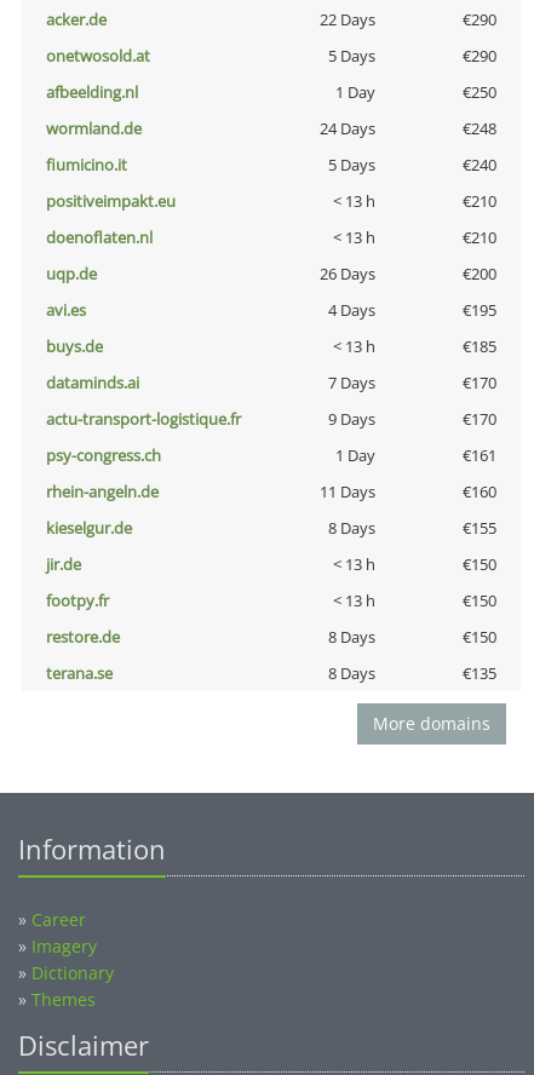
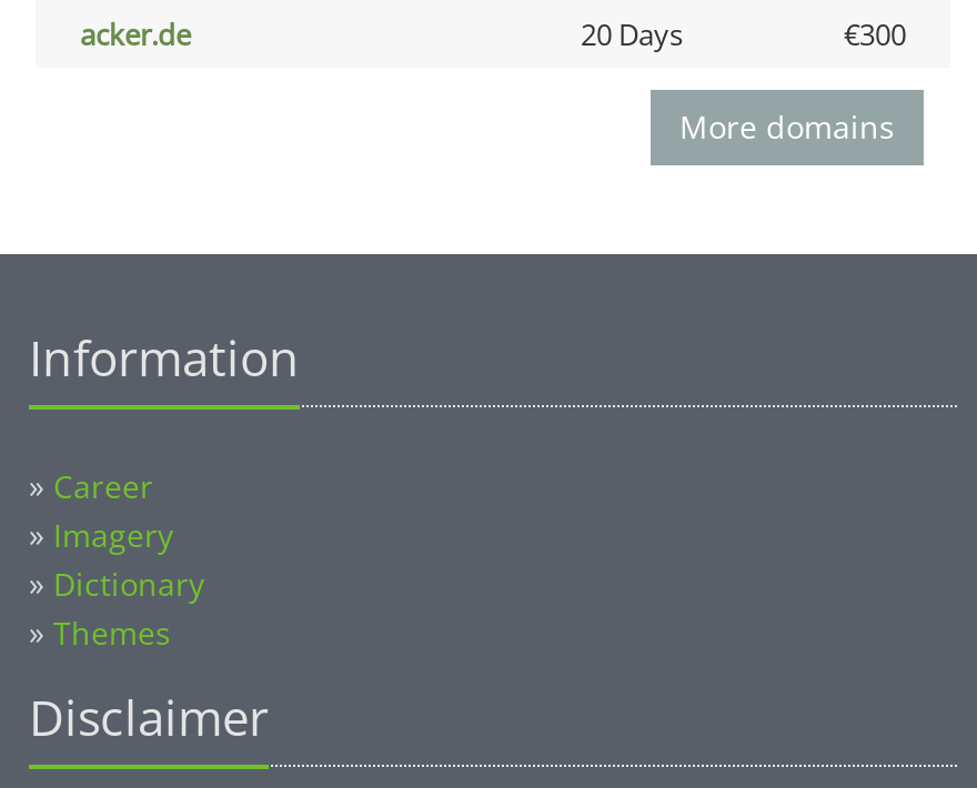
[46,8,496,684] 22 Days | €290 | onetwosold.at | 5 Days | €290 | afbeelding.nl | 1 Day | €250 | wormland.de | 24 Days | €248 | fiumicino.it | 5 Days | €240 | positiveimpakt.eu | < 13 h | €210 | doenoflaten.nl | < 13 h | €210 | uqp.de | 26 Days | €200 | avi.es | 4 Days | €195 | buys.de | < 13 h | €185 | dataminds.ai | 7 Days | €170 | actu-transport-logistique.fr | 9 Days | €170 | psy-congress.ch | 1 Day | €161 | rhein-angeln.de | 11 Days | €160 | kieselgur.de | 8 Days | €155 | jir.de | < 13 h | €150 | footpy.fr | < 13 h | €150 | restore.de | 8 Days | €150 | terana.se | 8 Days | €135 -> [581,14,906,54] 20 Days | €300

